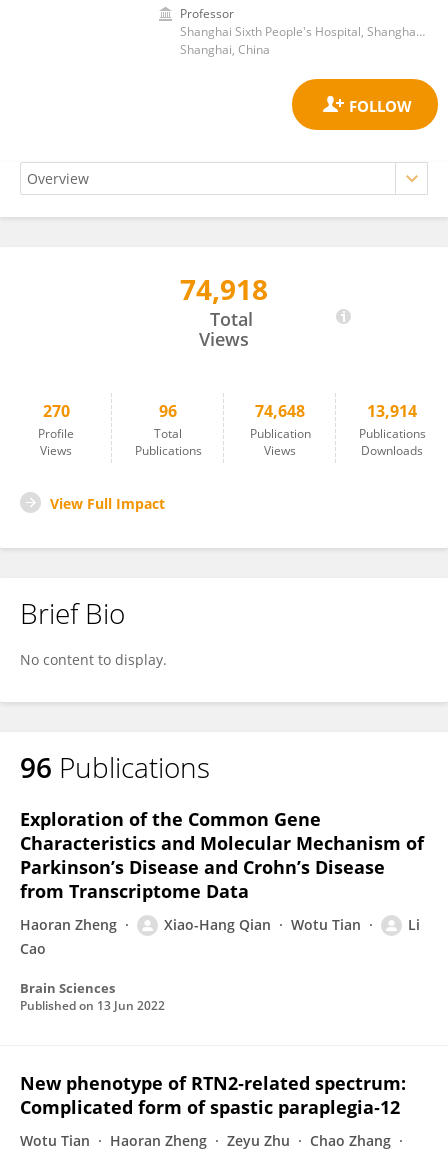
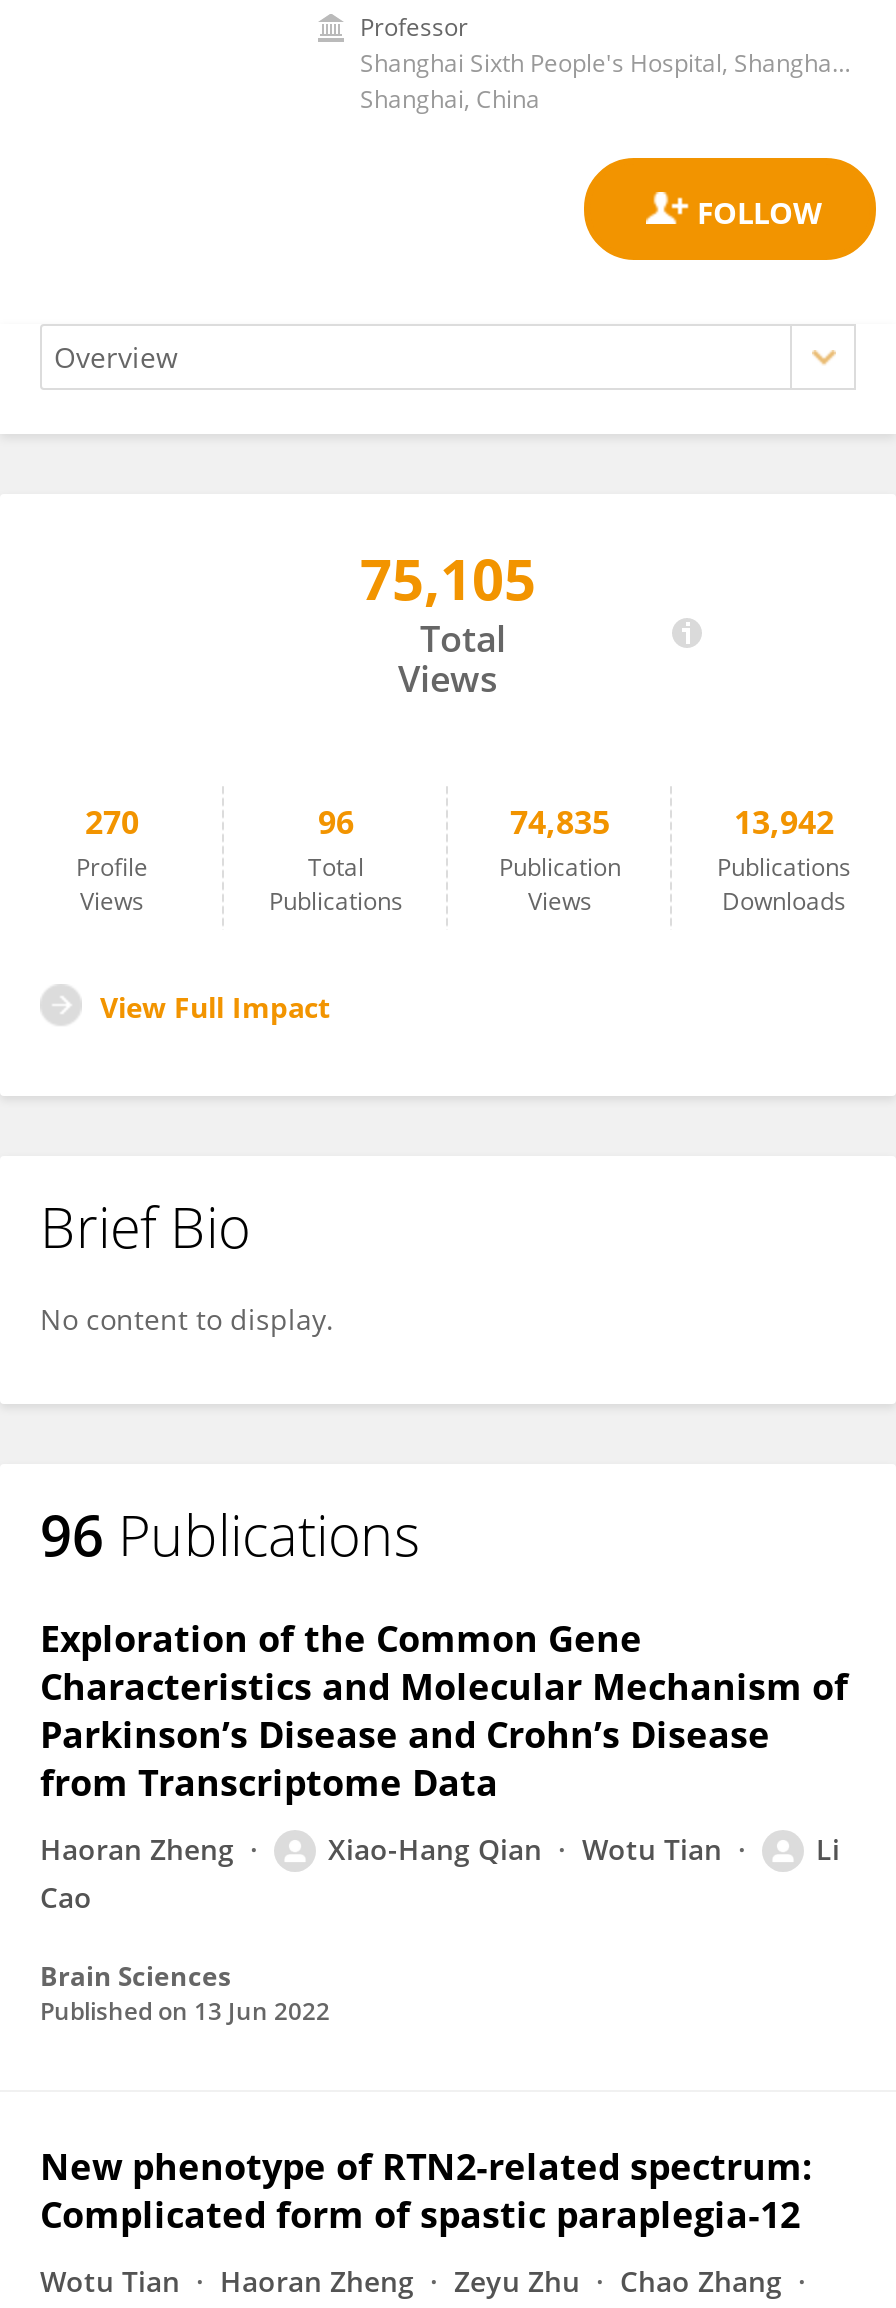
[180,270,268,308] 74,918 -> [360,540,536,616] 75,105
[255,400,305,422] 74,648 -> [510,800,610,844] 74,835
[367,400,417,422] 13,914 -> [734,800,834,844] 13,942

